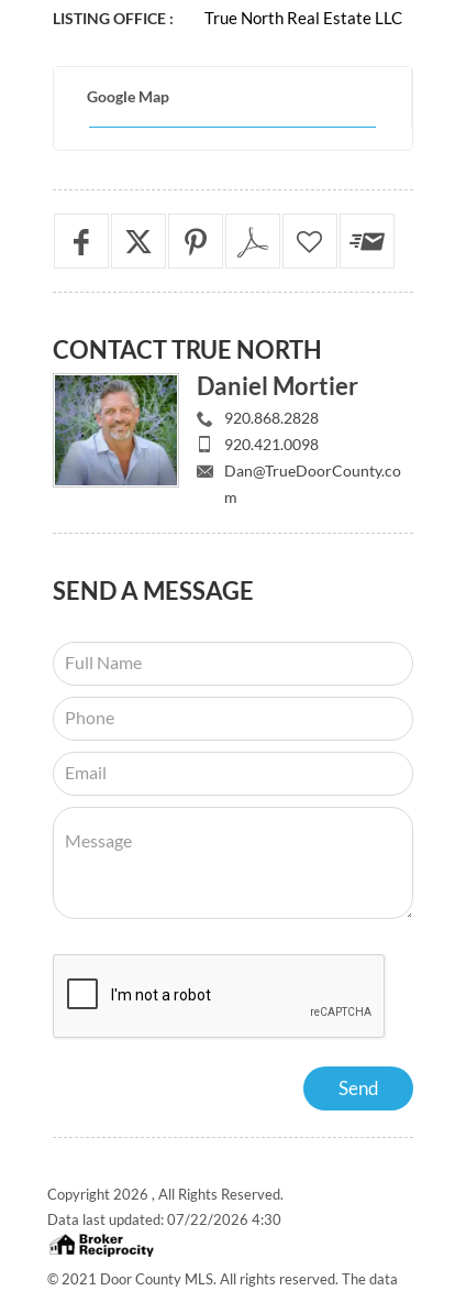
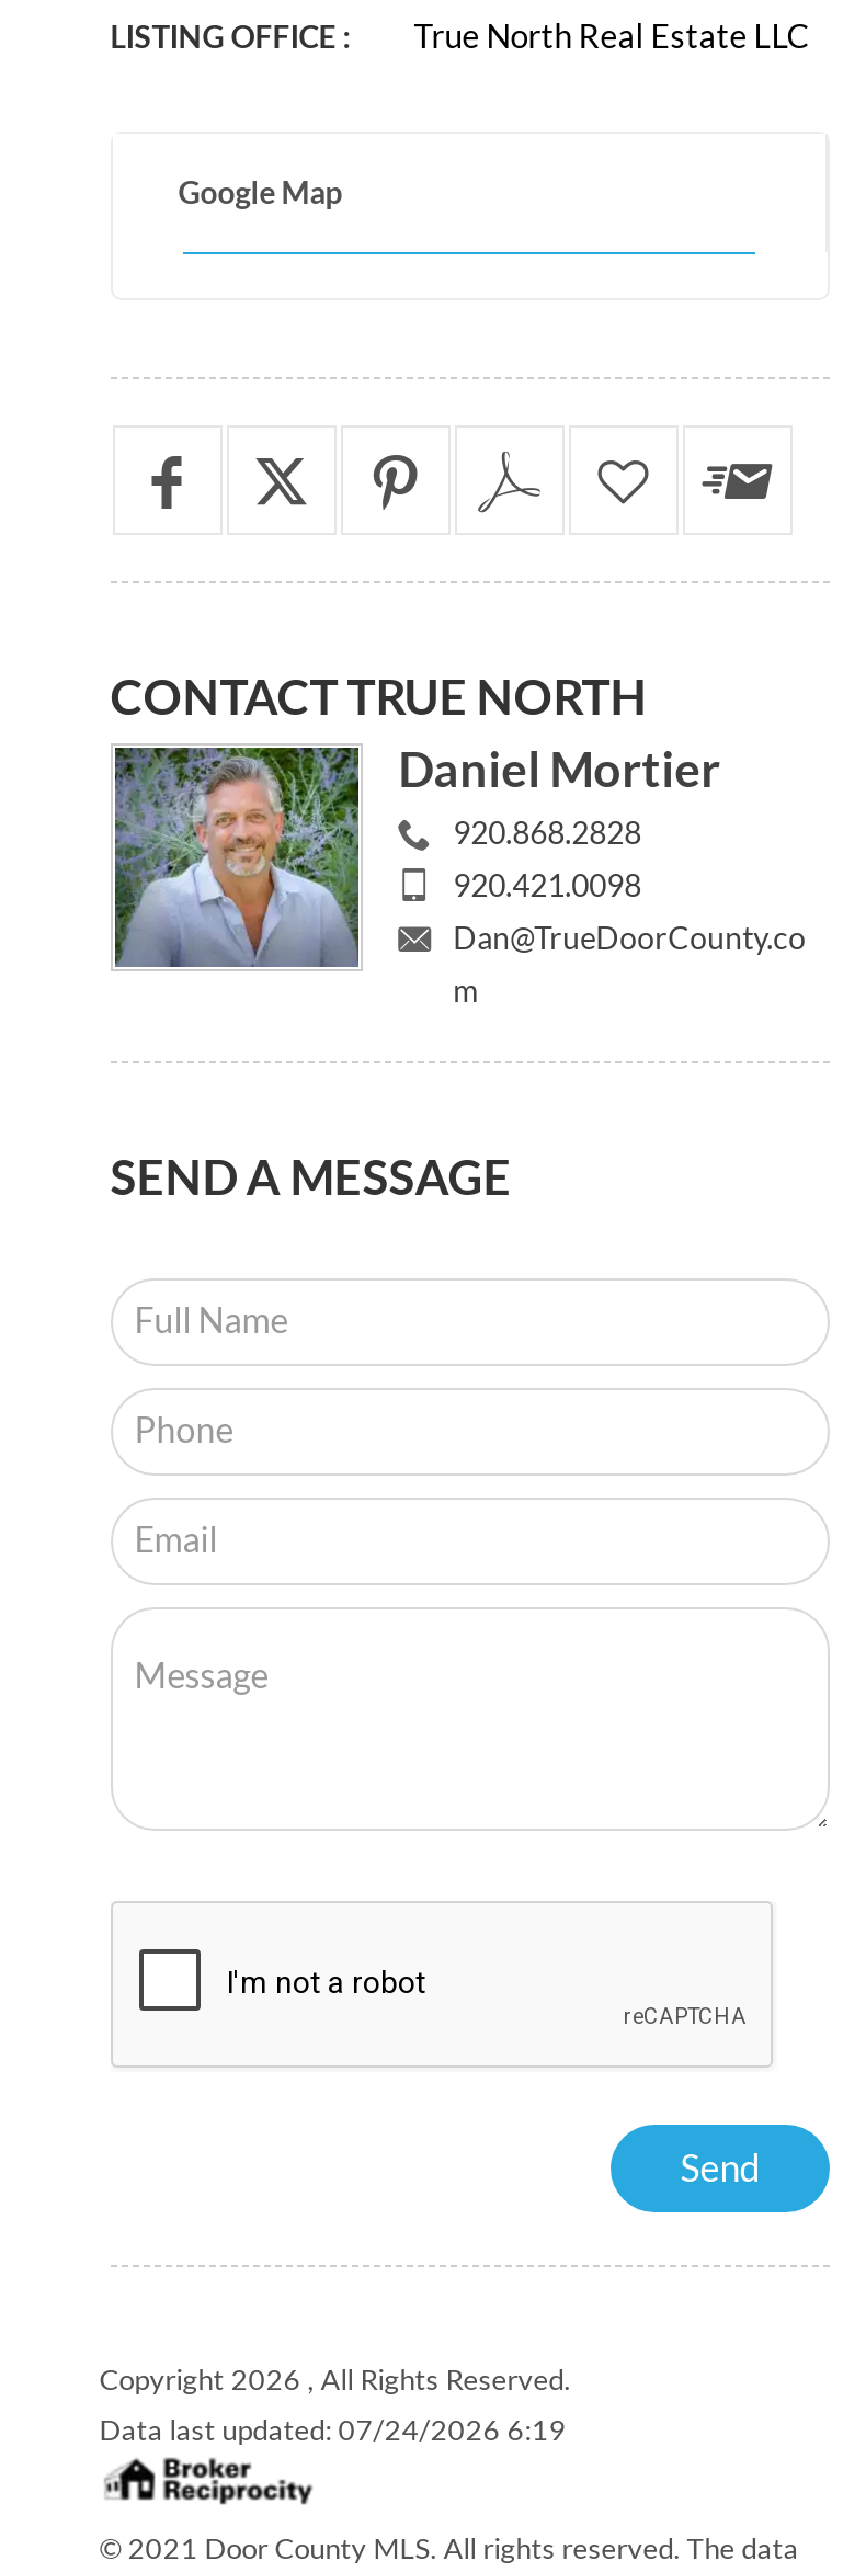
[47,1210,281,1228] Data last updated: 07/22/2026 4:30 -> [99,2411,566,2447] Data last updated: 07/24/2026 6:19

